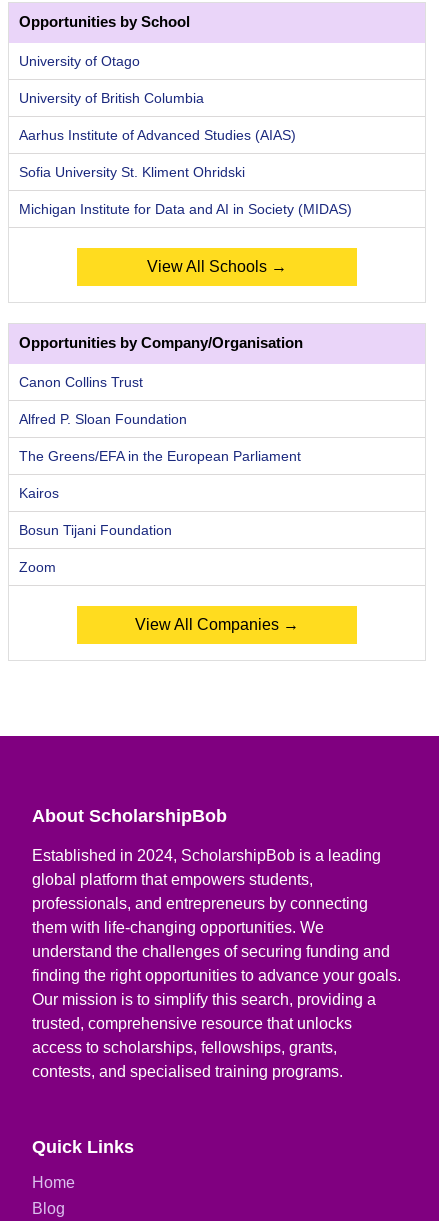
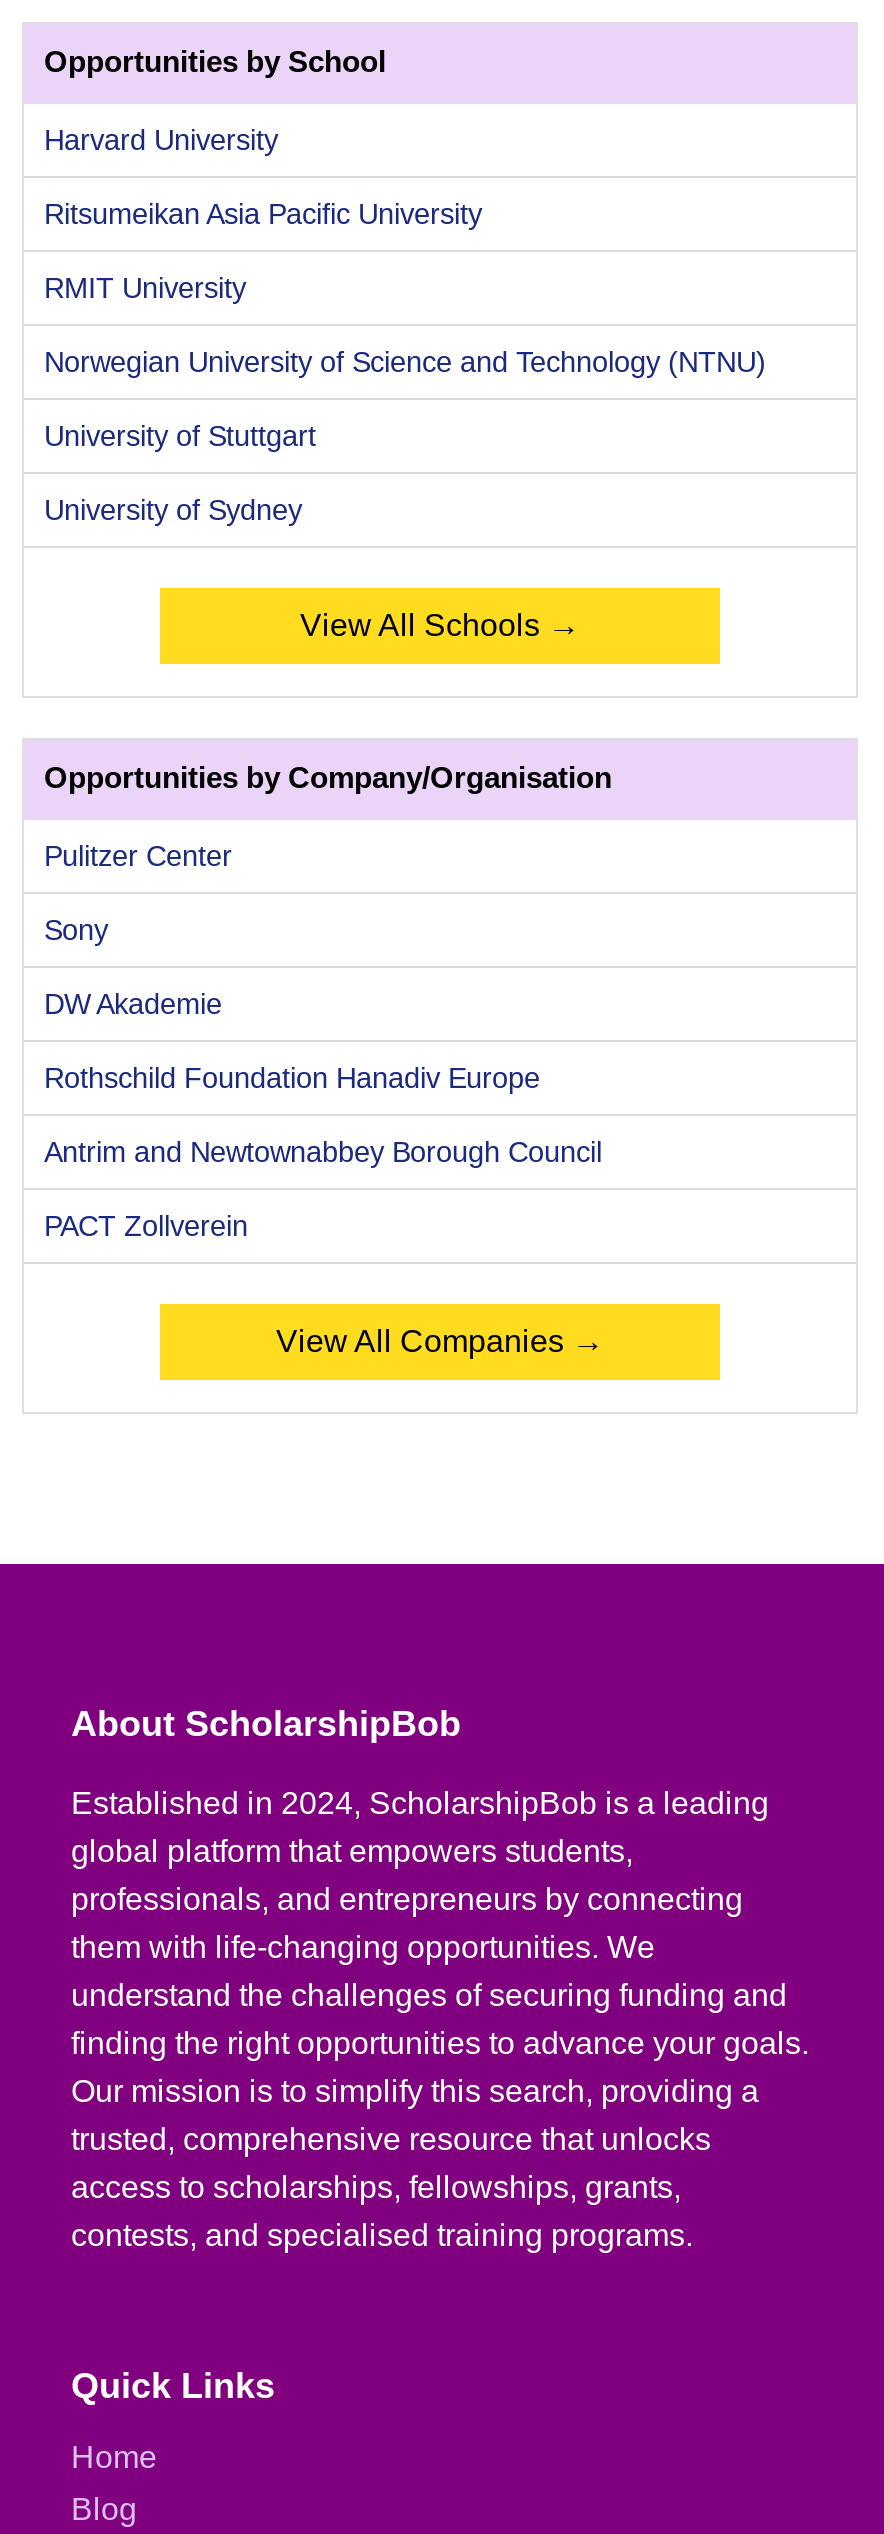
[19,53,352,217] University of Otago | University of British Columbia | Aarhus Institute of Advanced Studies (AIAS) | Sofia University St. Kliment Ohridski | Michigan Institute for Data and AI in Society (MIDAS) -> [44,123,766,525] Harvard University | Ritsumeikan Asia Pacific University | RMIT University | Norwegian University of Science and Technology (NTNU) | University of Stuttgart | University of Sydney
[19,374,143,390] Canon Collins Trust -> [44,839,232,871] Pulitzer Center
[19,411,187,427] Alfred P. Sloan Foundation -> [44,913,108,945] Sony
[19,448,301,464] The Greens/EFA in the European Parliament -> [44,987,222,1019] DW Akademie
[19,485,59,501] Kairos -> [44,1061,540,1093] Rothschild Foundation Hanadiv Europe
[19,522,172,538] Bosun Tijani Foundation -> [44,1135,602,1167] Antrim and Newtownabbey Borough Council
[19,559,56,575] Zoom -> [44,1209,248,1241] PACT Zollverein

